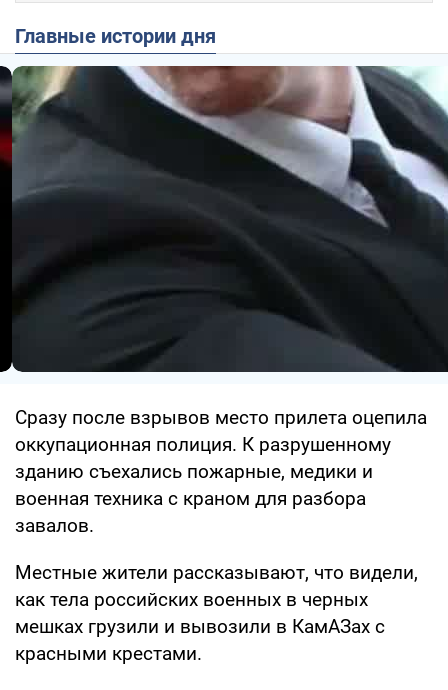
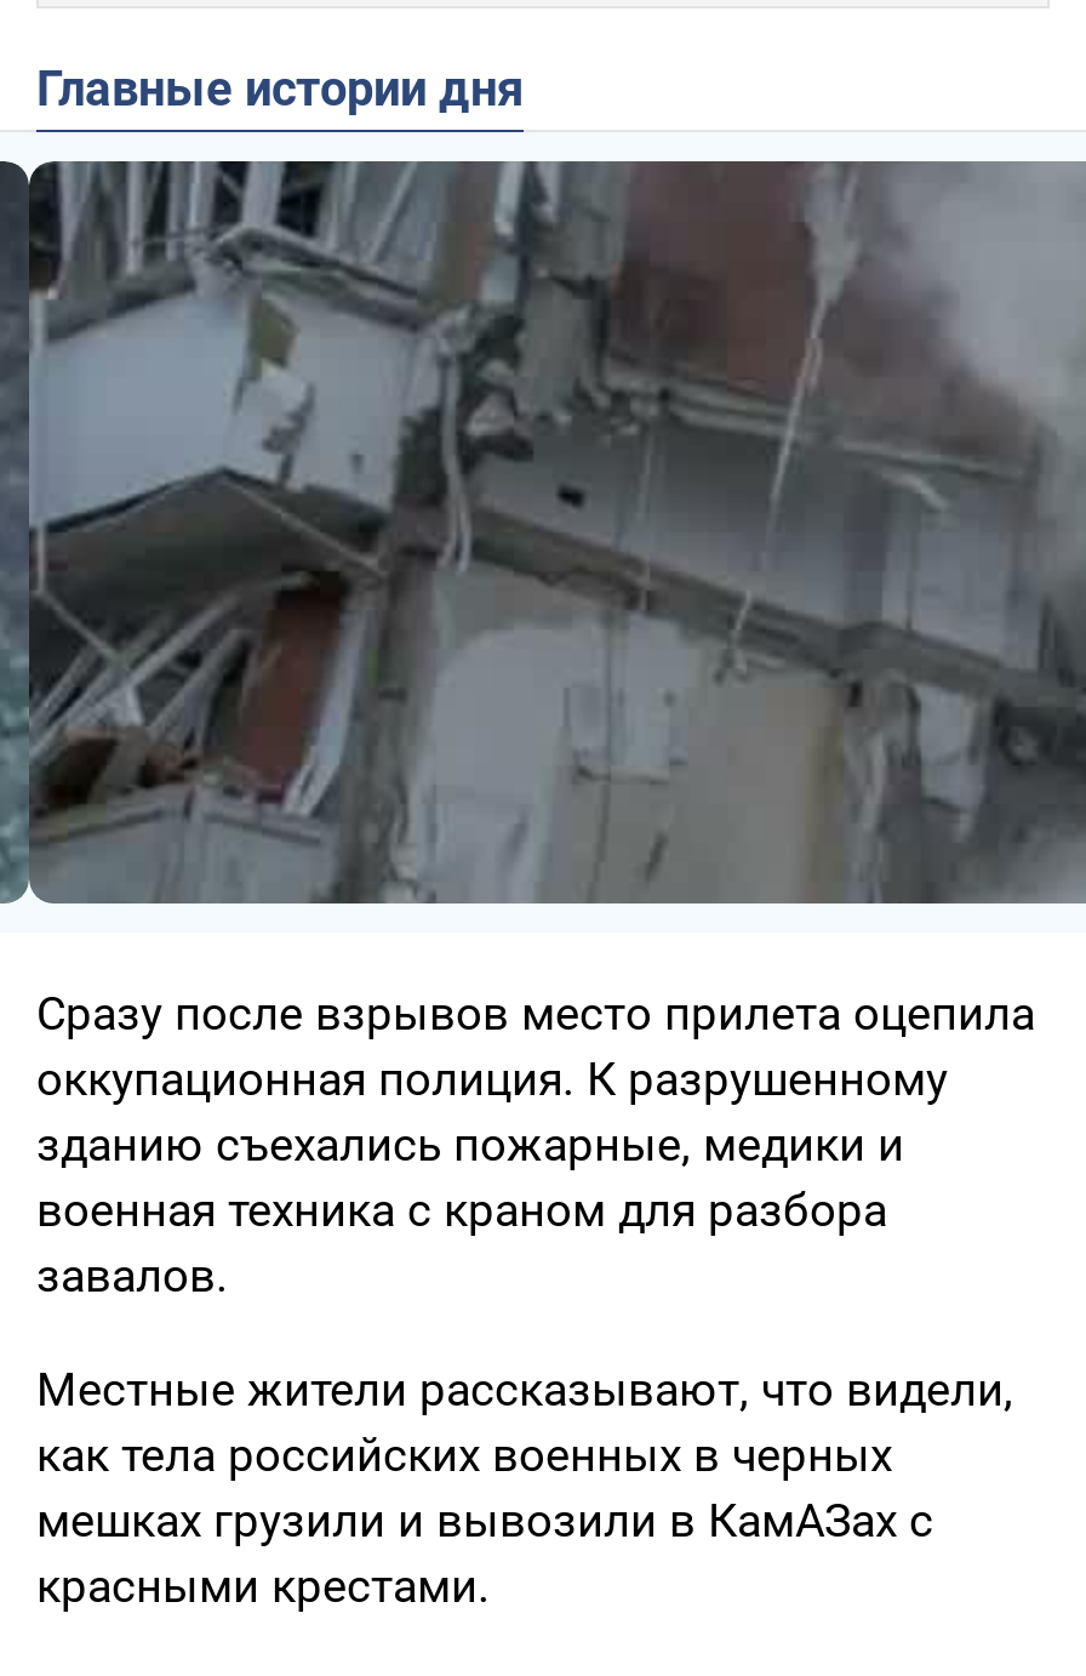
[3,66,445,372] [image] -> [7,159,1079,906] [image]

